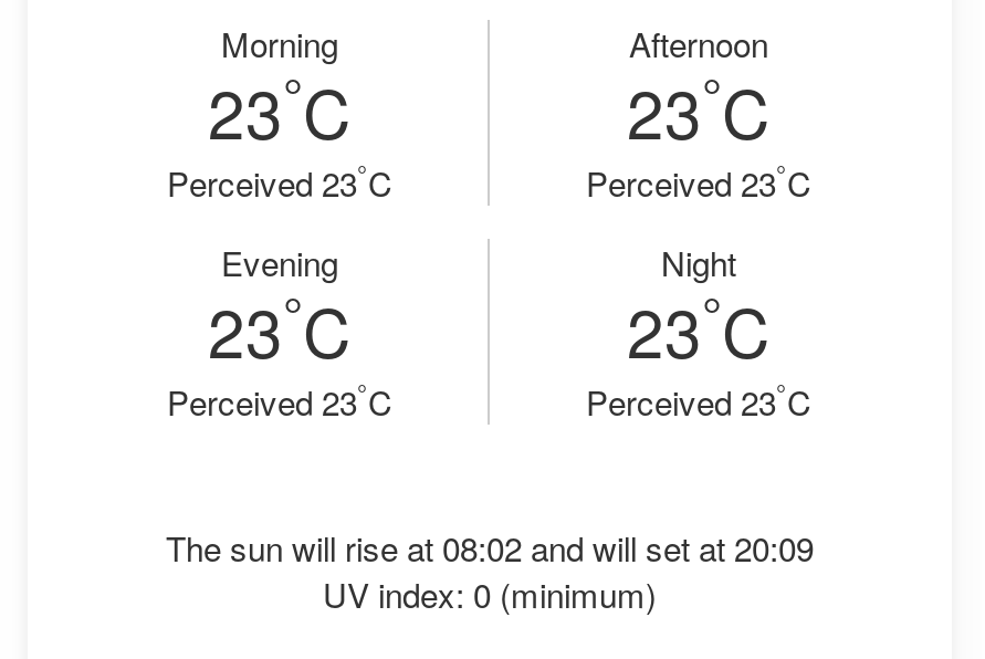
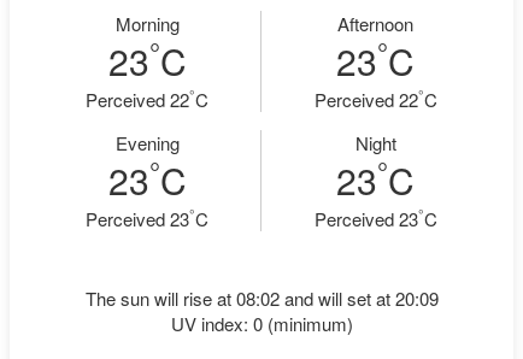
[167,156,392,206] Perceived 23°C -> [86,85,208,112] Perceived 22°C
[586,156,811,206] Perceived 23°C -> [314,85,437,112] Perceived 22°C

